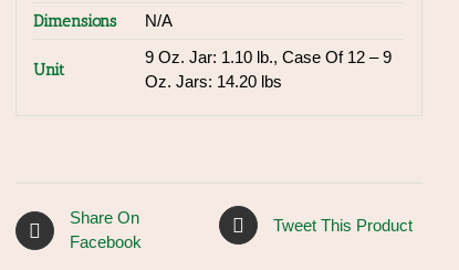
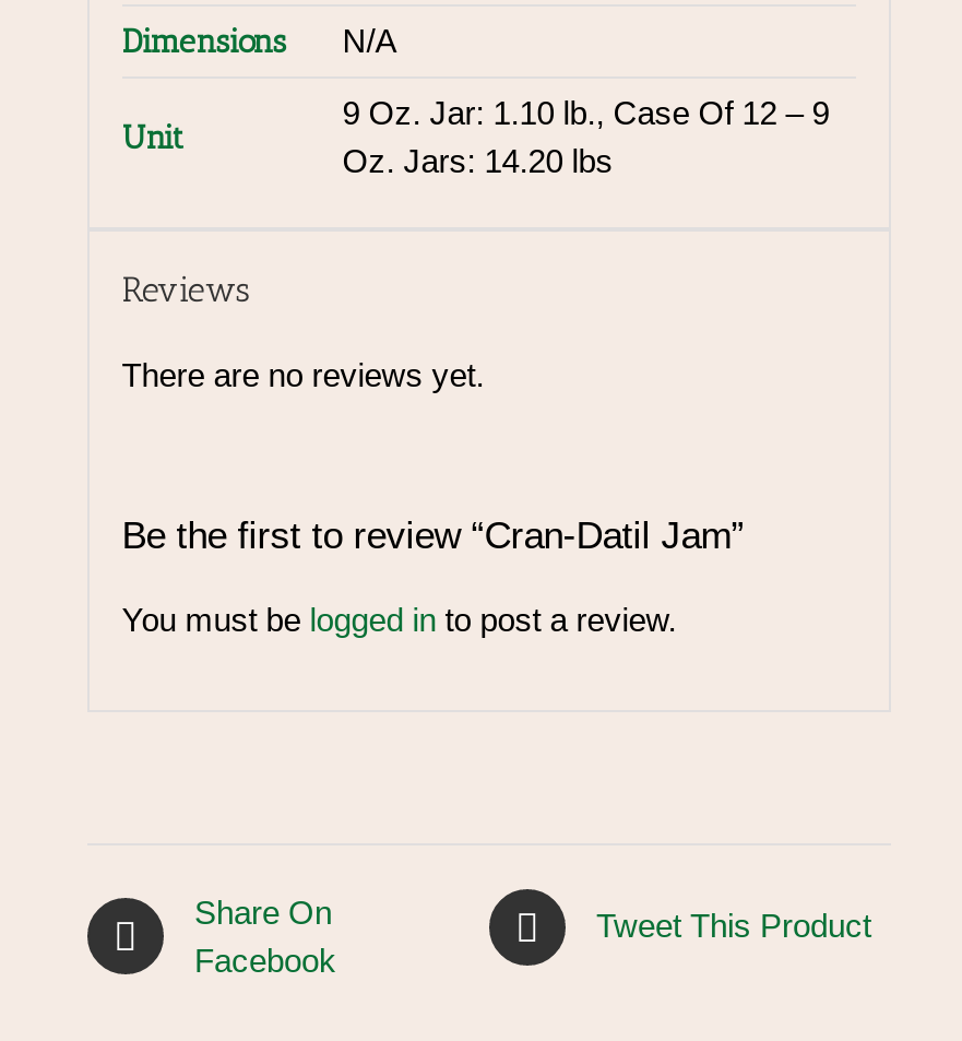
none -> [122,269,484,394] Reviews | There are no reviews yet.
none -> [122,514,744,638] Be the first to review “Cran-Datil Jam” | You must be logged in to post a review.

